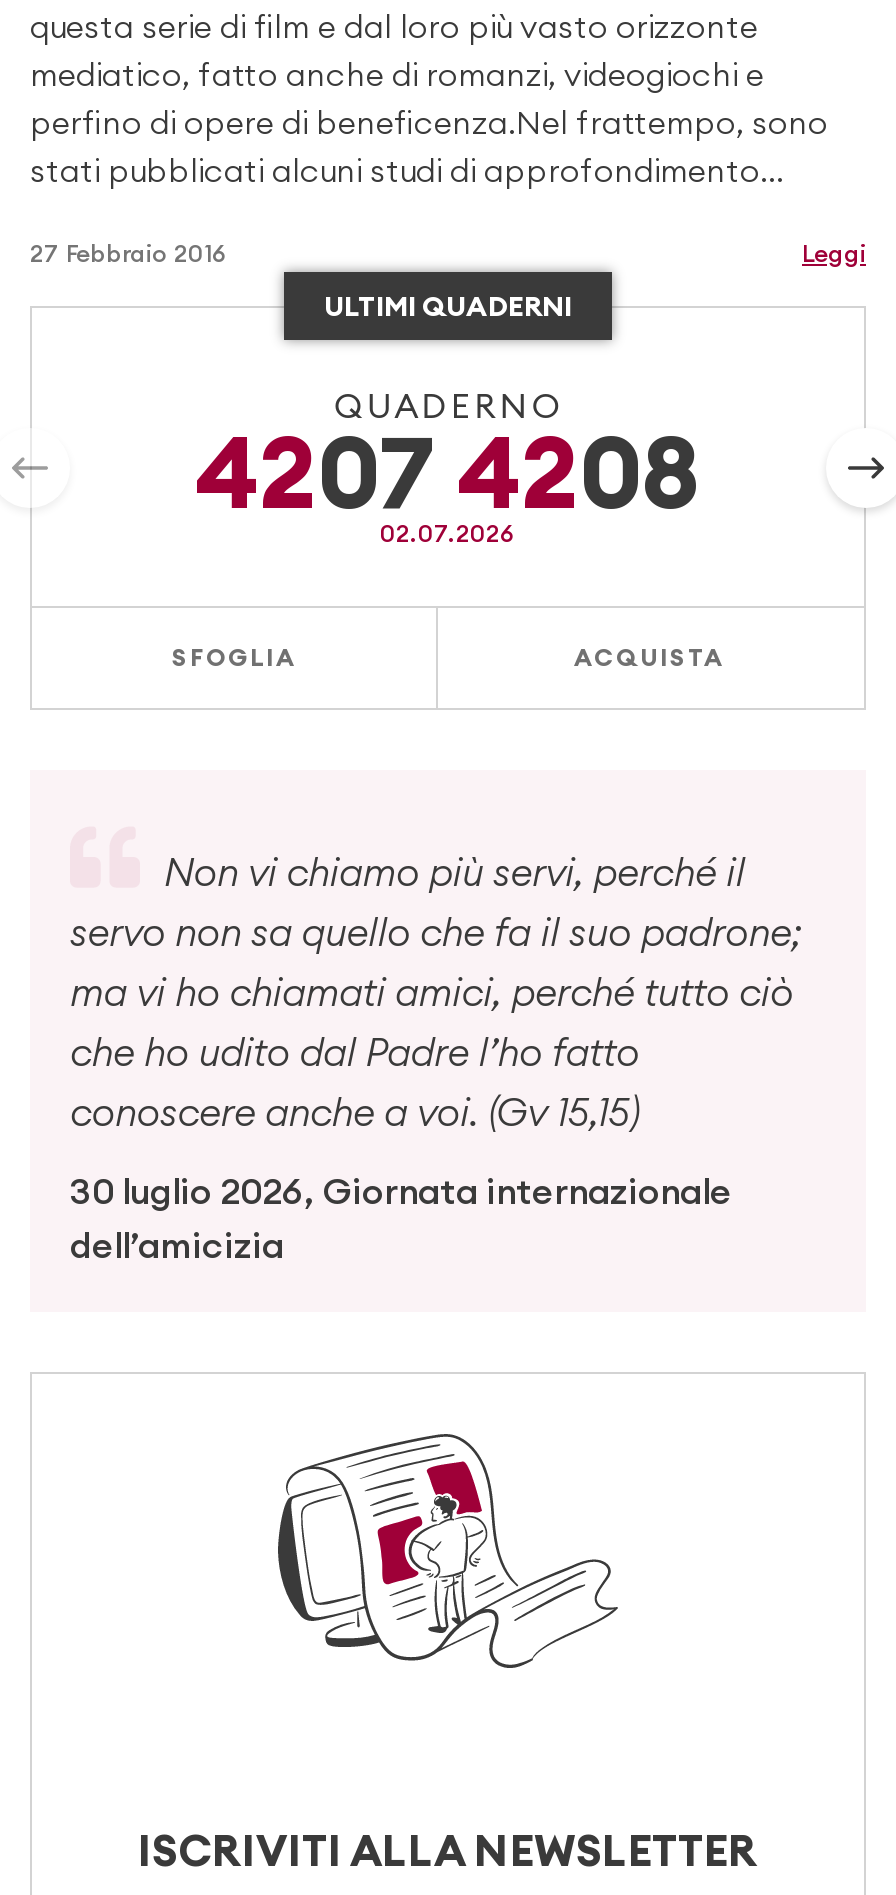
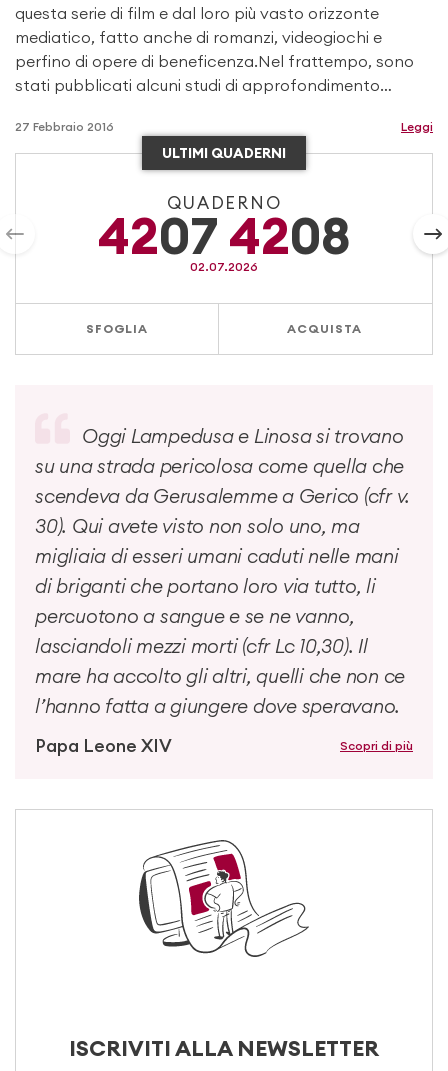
[70,848,801,1136] Non vi chiamo più servi, perché il | servo non sa quello che fa il suo padrone; | ma vi ho chiamati amici, perché tutto ciò | che ho udito dal Padre l’ho fatto | conoscere anche a voi. (Gv 15,15) -> [35,424,410,718] Oggi Lampedusa e Linosa si trovano | su una strada pericolosa come quella che | scendeva da Gerusalemme a Gerico (cfr v. | 30). Qui avete visto non solo uno, ma | migliaia di esseri umani caduti nelle mani | di briganti che portano loro via tutto, li | percuotono a sangue e se ne vanno, | lasciandoli mezzi morti (cfr Lc 10,30). Il | mare ha accolto gli altri, quelli che non ce | l’hanno fatta a giungere dove speravano.
[70,1168,732,1268] 30 luglio 2026, Giornata internazionale | dell’amicizia -> [35,734,413,757] Papa Leone XIV | Scopri di più

